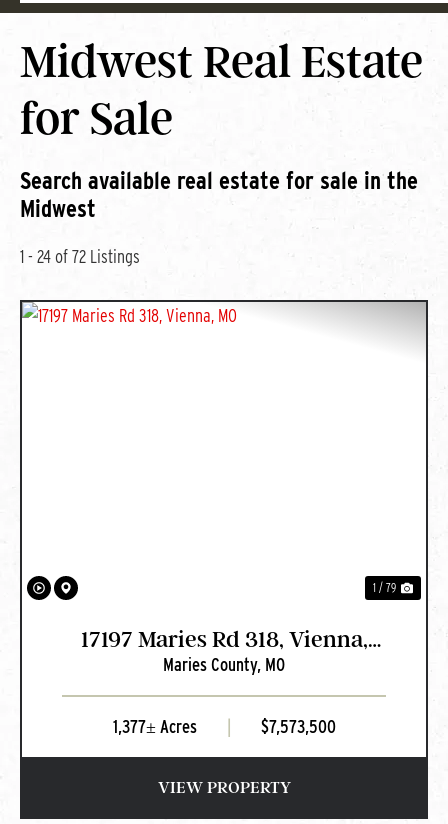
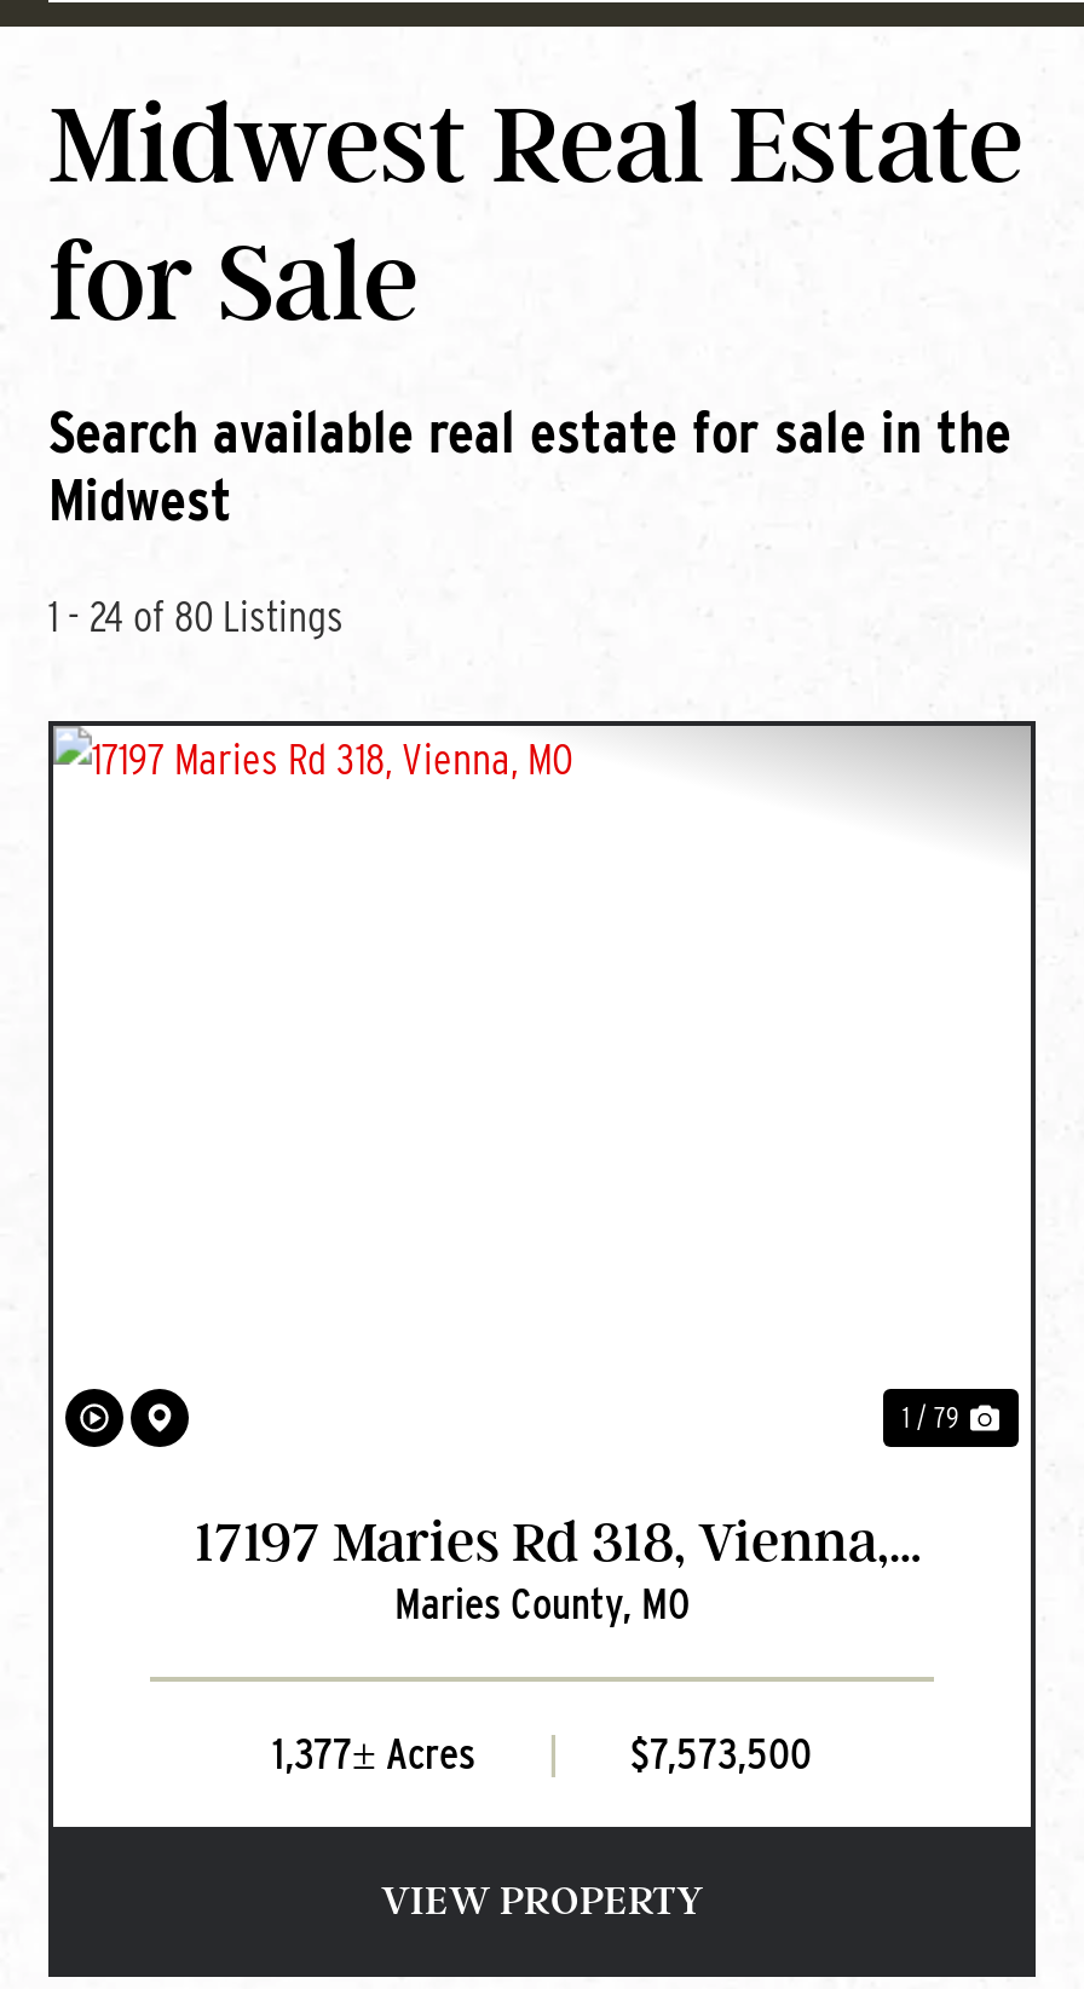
[20,246,140,267] 1 - 24 of 72 Listings -> [48,590,344,641] 1 - 24 of 80 Listings

